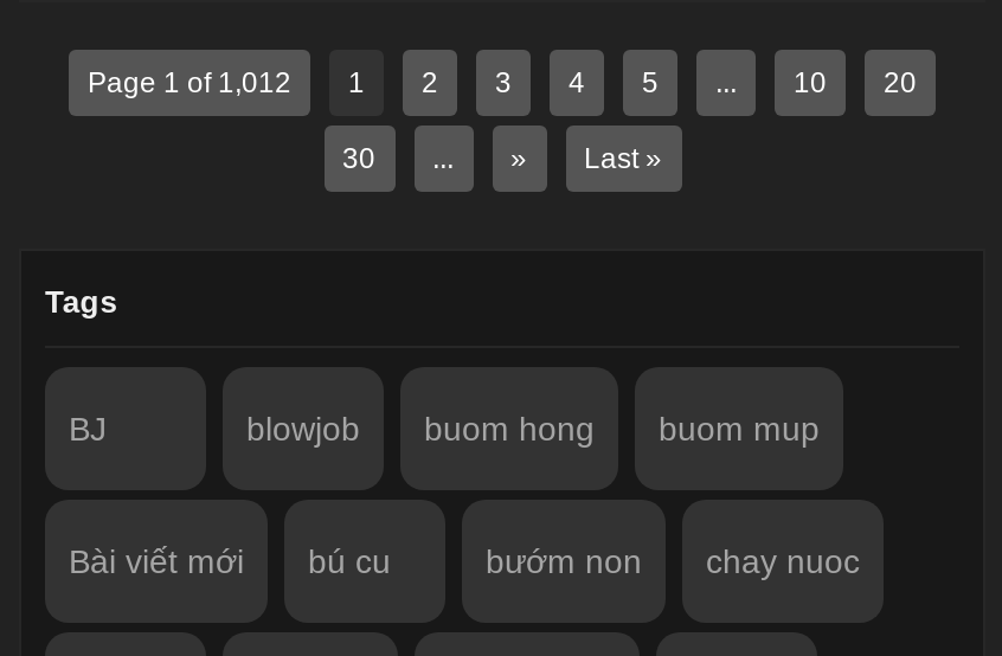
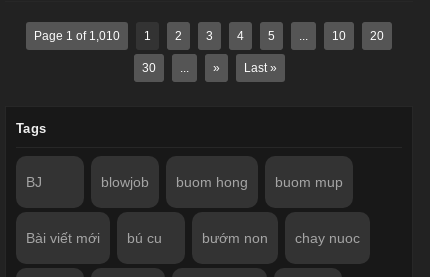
[88,68,291,101] Page 1 of 1,012 -> [34,29,120,43] Page 1 of 1,010

